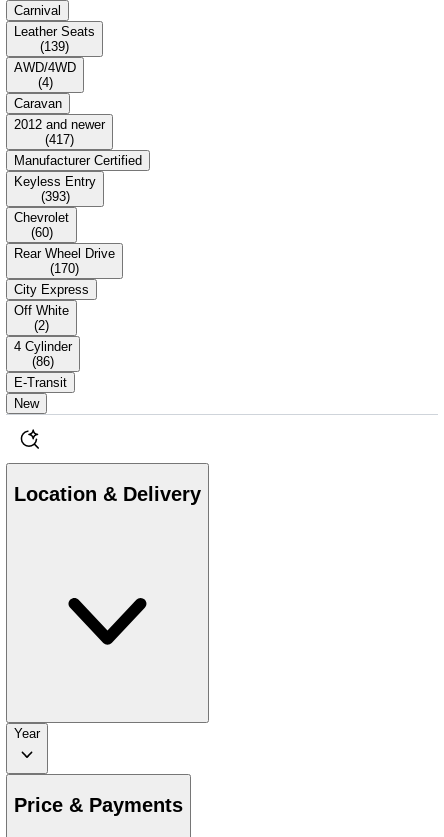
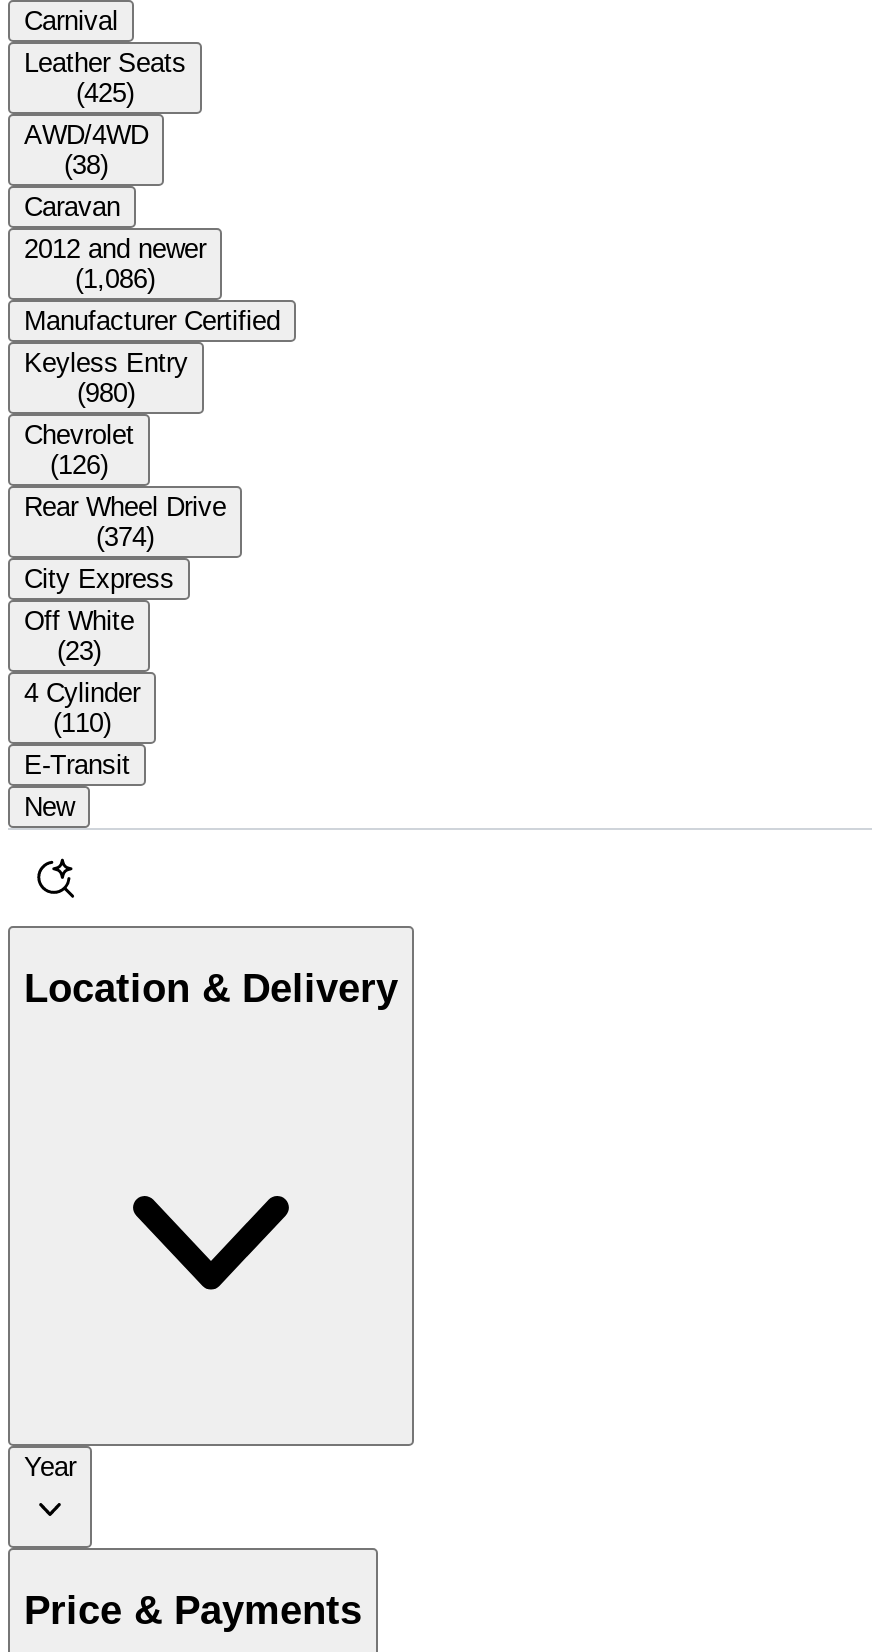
[40,39,69,54] (139) -> [76,78,134,108] (425)
[37,75,52,90] (4) -> [64,150,108,180] (38)
[45,132,74,147] (417) -> [75,264,155,294] (1,086)
[40,189,69,204] (393) -> [77,378,135,408] (980)
[30,225,52,240] (60) -> [50,450,108,480] (126)
[50,261,79,276] (170) -> [96,522,154,552] (374)
[34,318,49,333] (2) -> [57,636,101,666] (23)
[32,354,54,369] (86) -> [53,708,111,738] (110)

